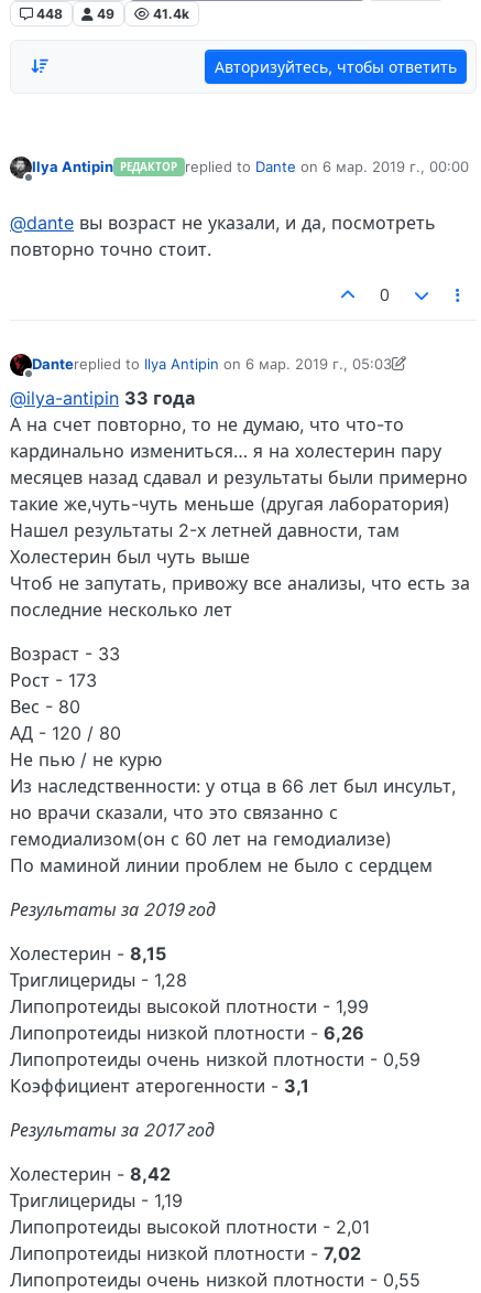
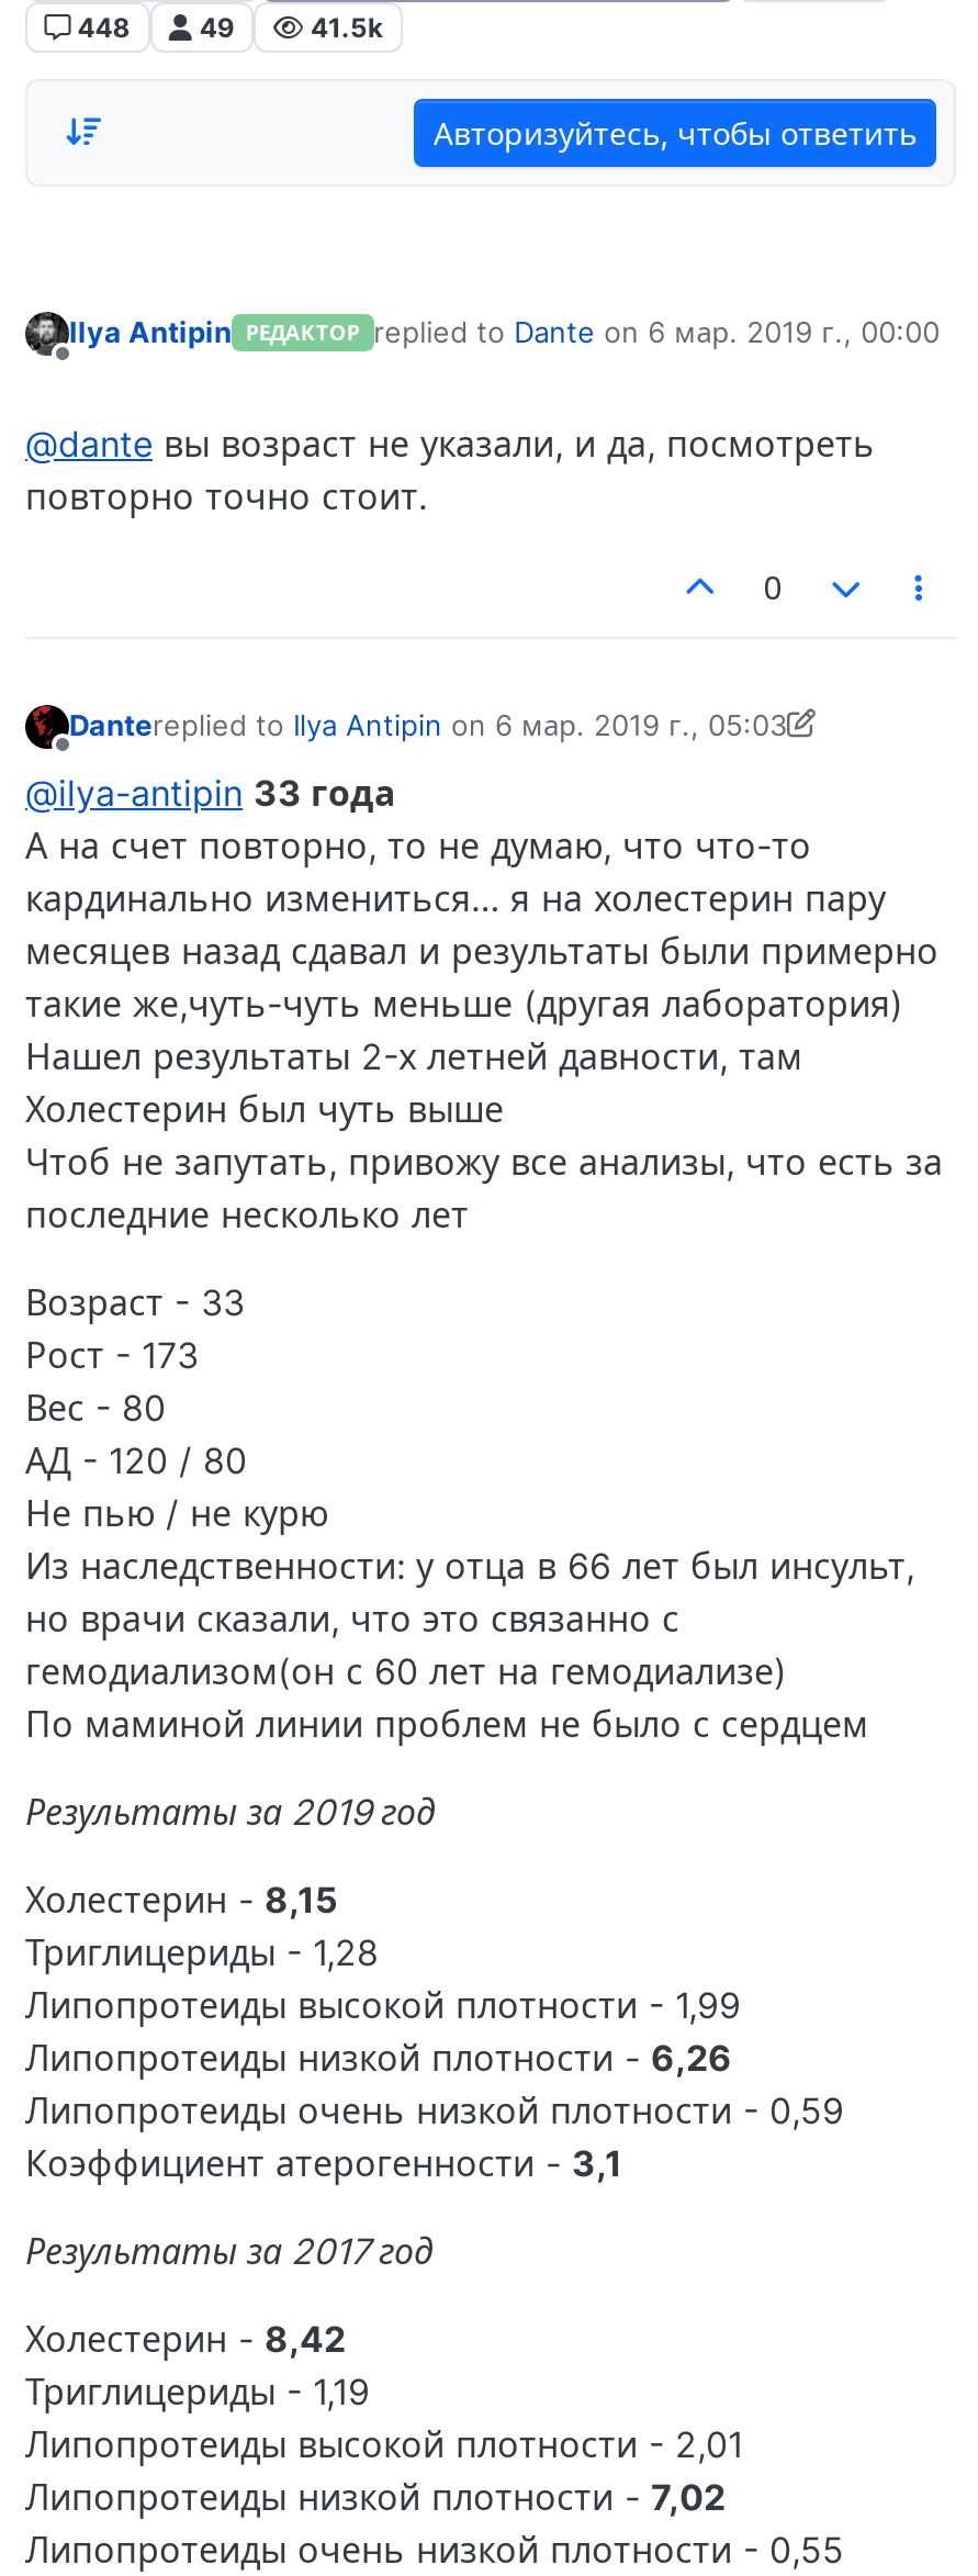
[153,5,189,22] 41.4k -> [311,10,383,43] 41.5k

